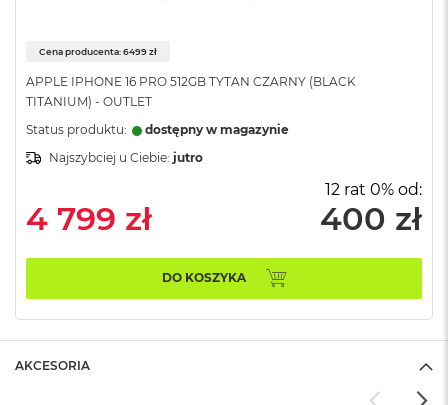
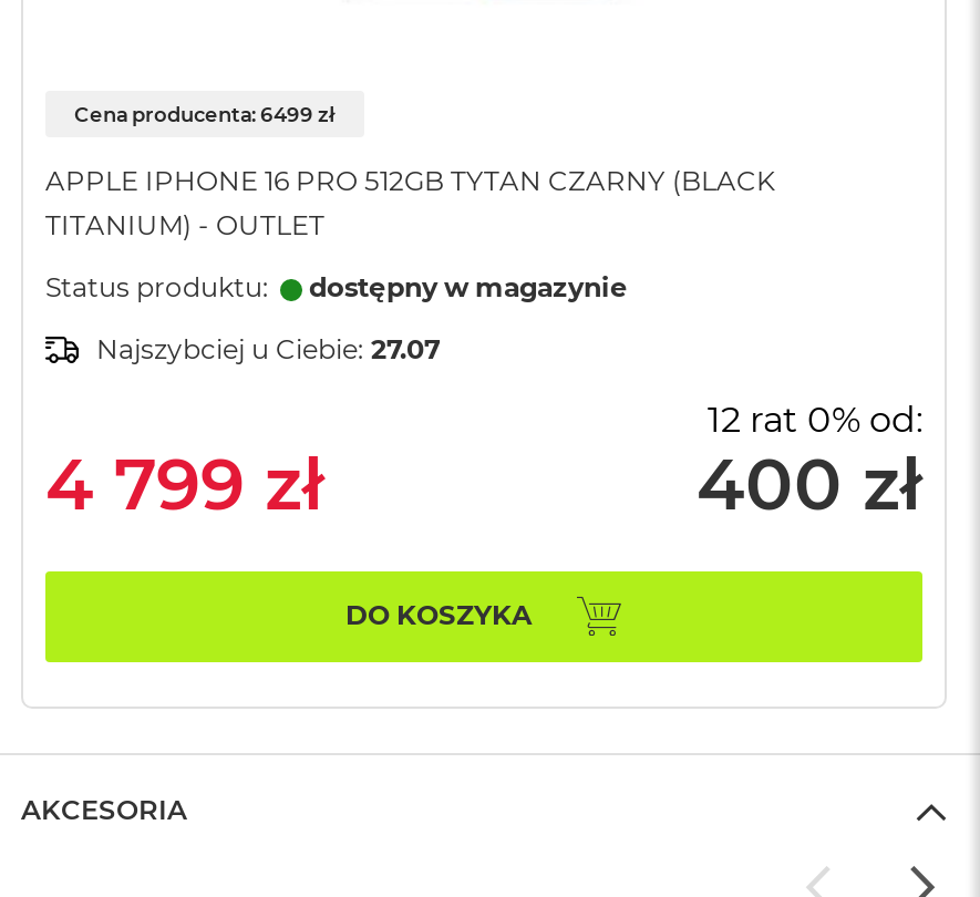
[49,150,203,165] Najszybciej u Ciebie: jutro -> [96,332,440,365] Najszybciej u Ciebie: 27.07

